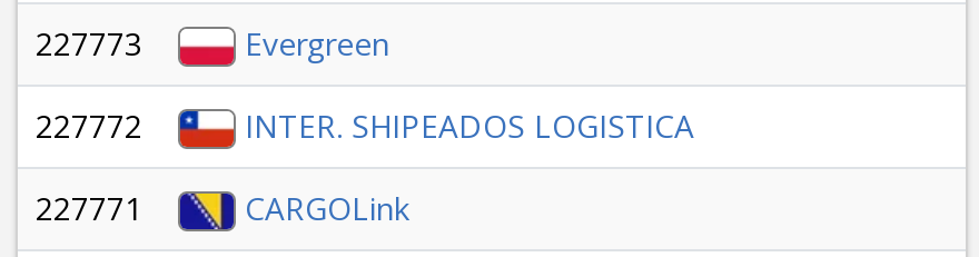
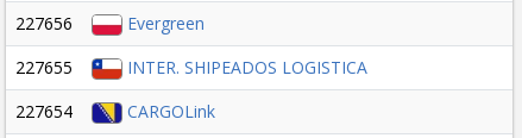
[36,22,142,65] 227773 -> [15,12,73,34] 227656
[36,105,142,147] 227772 -> [15,56,73,79] 227655
[36,187,142,229] 227771 -> [15,100,73,123] 227654

